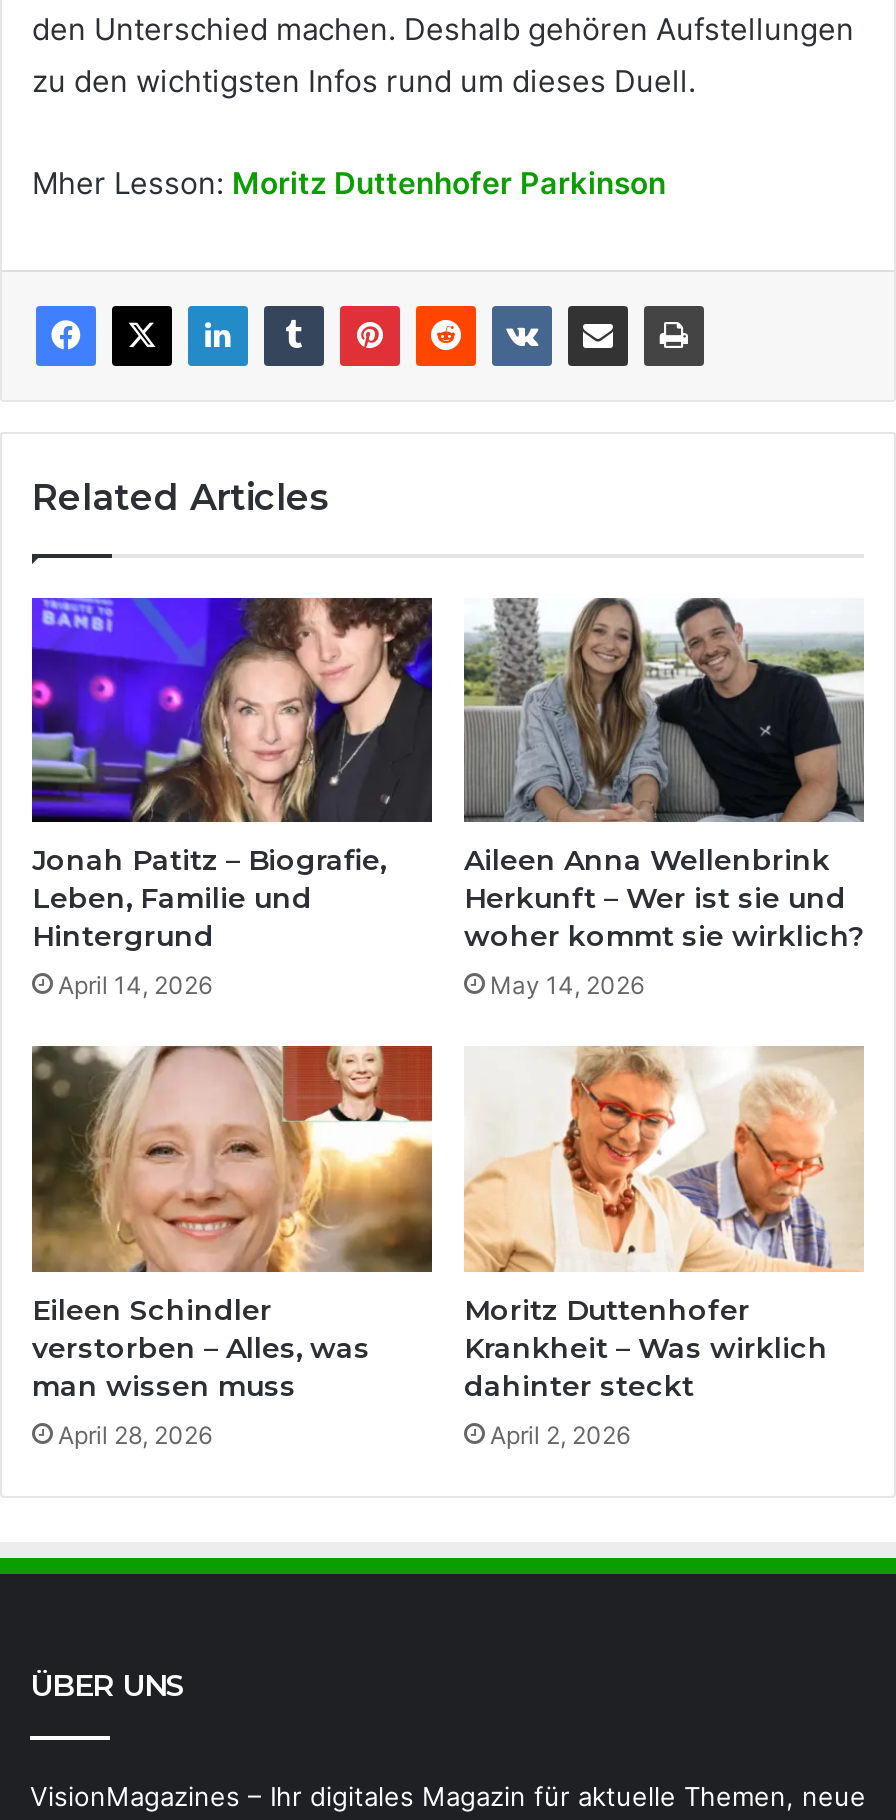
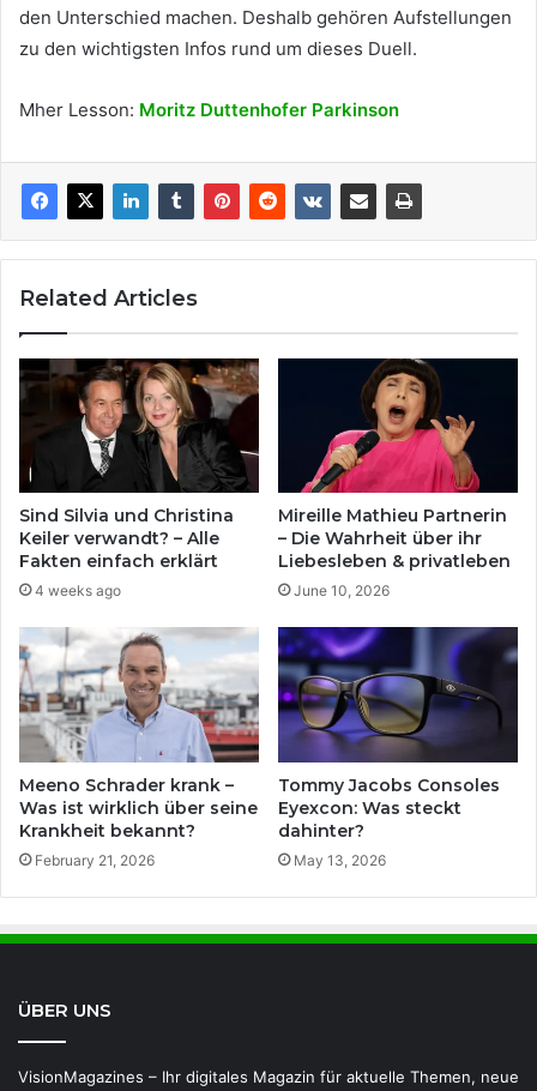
[30,596,434,1001] [image] | Jonah Patitz – Biografie, | Leben, Familie und | Hintergrund | April 14, 2026 -> [18,357,260,600] [image] | Sind Silvia und Christina | Keiler verwandt? – Alle | Fakten einfach erklärt | 4 weeks ago
[462,596,866,1001] [image] | Aileen Anna Wellenbrink | Herkunft – Wer ist sie und | woher kommt sie wirklich? | May 14, 2026 -> [277,357,519,600] [image] | Mireille Mathieu Partnerin | – Die Wahrheit über ihr | Liebesleben & privatleben | June 10, 2026
[30,1044,434,1450] [image] | Eileen Schindler | verstorben – Alles, was | man wissen muss | April 28, 2026 -> [18,627,259,869] [image] | Meeno Schrader krank – | Was ist wirklich über seine | Krankheit bekannt? | February 21, 2026
[462,1044,864,1450] [image] | Moritz Duttenhofer | Krankheit – Was wirklich | dahinter steckt | April 2, 2026 -> [277,626,519,869] [image] | Tommy Jacobs Consoles | Eyexcon: Was steckt | dahinter? | May 13, 2026

